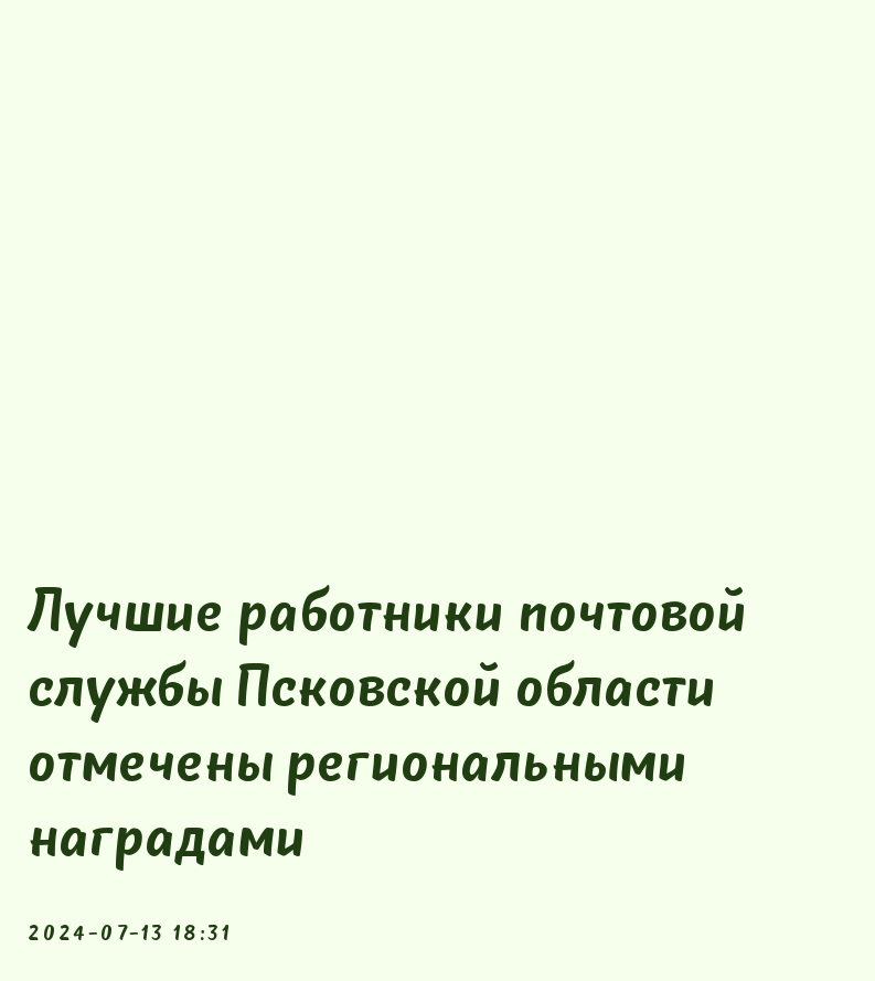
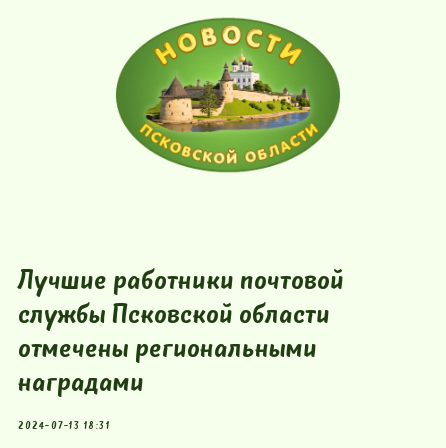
none -> [115,17,341,173] [image]

